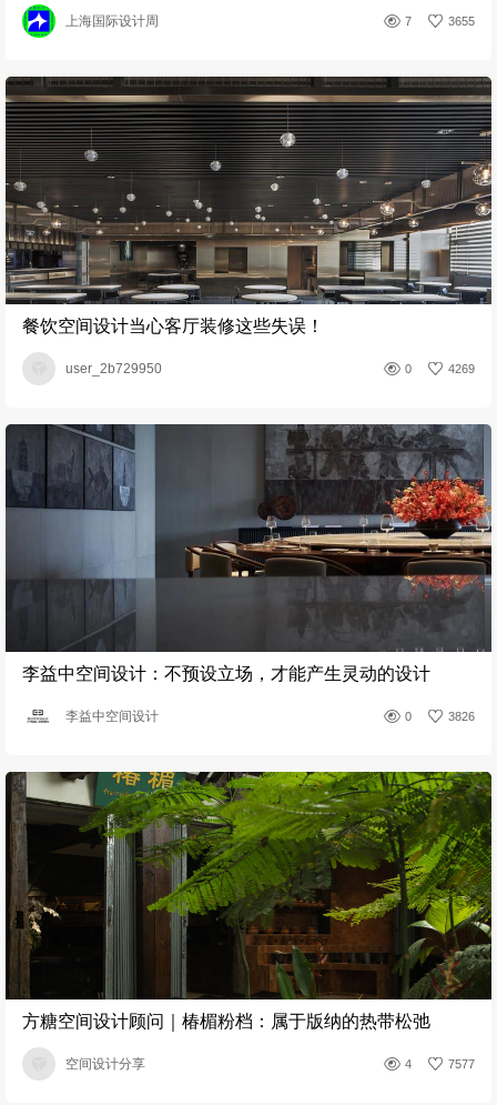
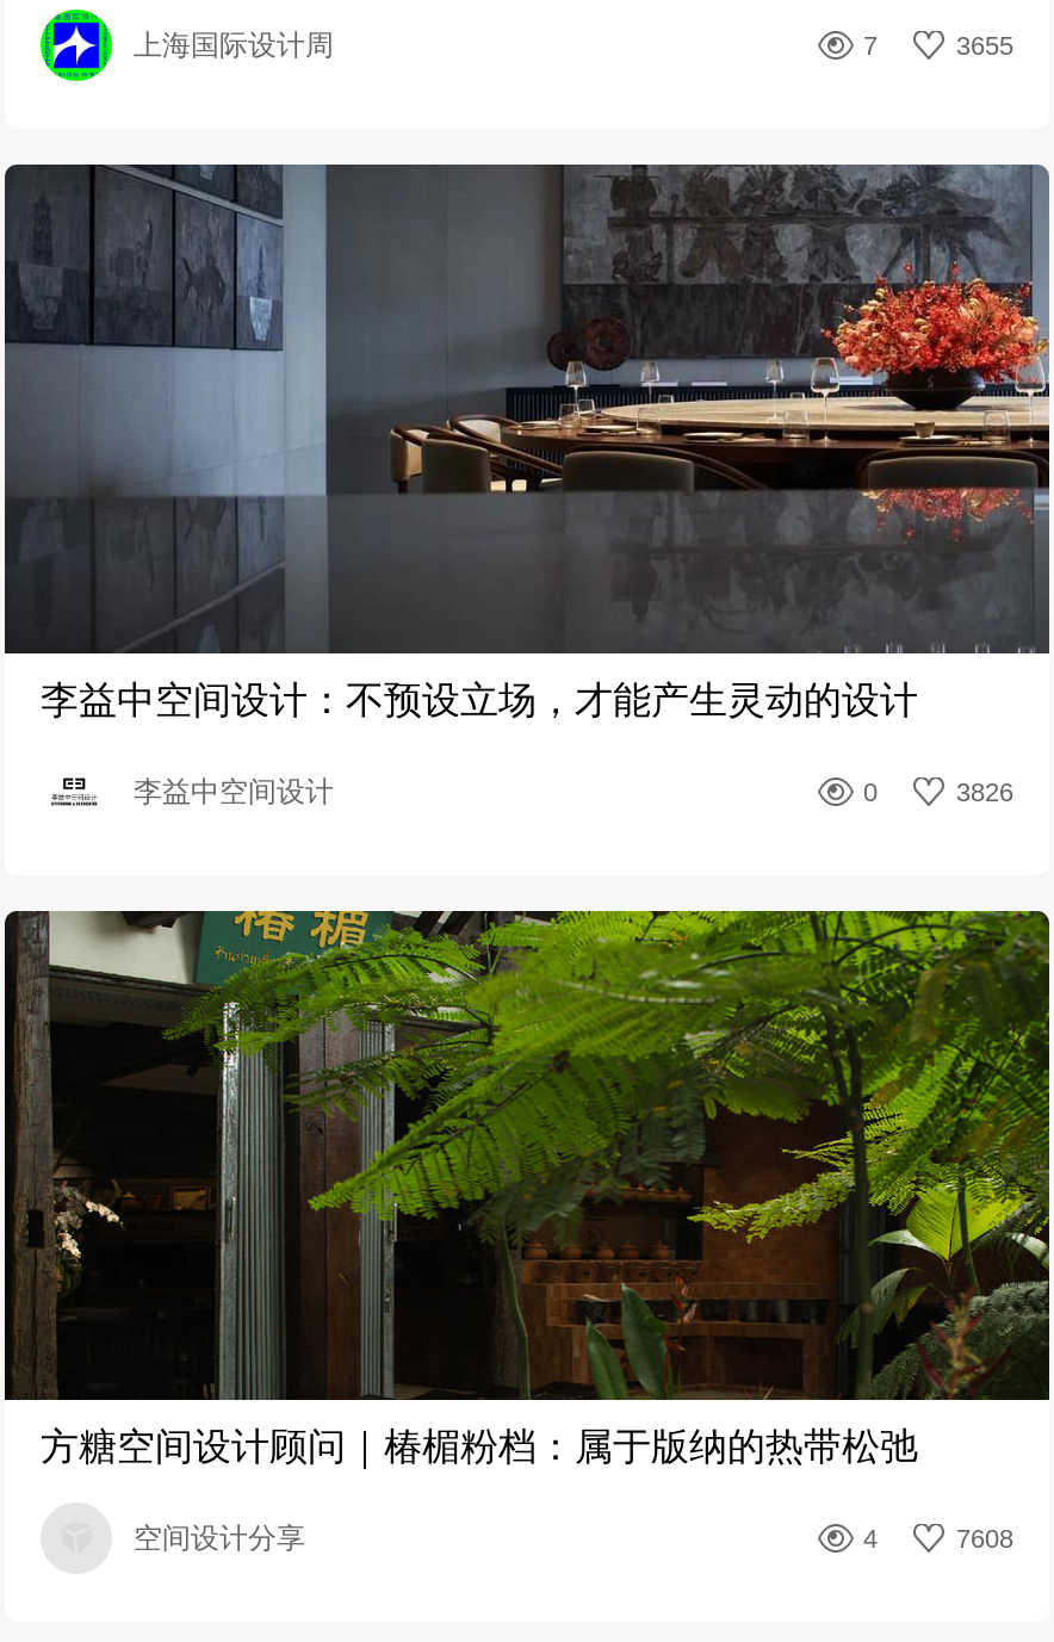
[6,77,493,377] [image] | 餐饮空间设计当心客厅装修这些失误！ | user_2b729950 | 0 | 4269 -> none
[448,1057,475,1070] 7577 -> [956,1524,1013,1552] 7608

